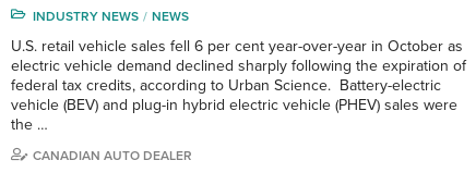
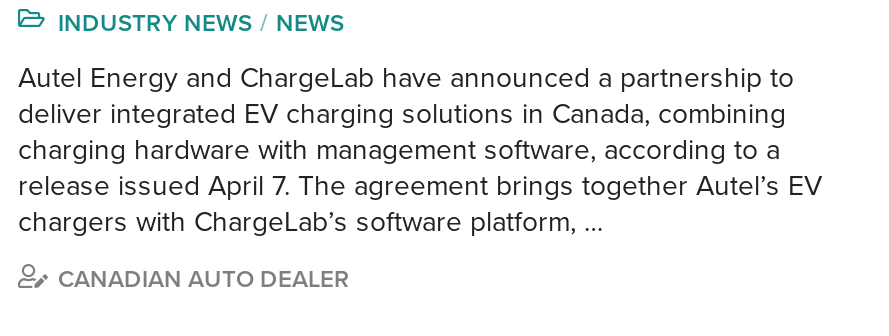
[11,37,466,134] U.S. retail vehicle sales fell 6 per cent year-over-year in October as | electric vehicle demand declined sharply following the expiration of | federal tax credits, according to Urban Science. Battery-electric | vehicle (BEV) and plug-in hybrid electric vehicle (PHEV) sales were | the … -> [18,61,822,239] Autel Energy and ChargeLab have announced a partnership to | deliver integrated EV charging solutions in Canada, combining | charging hardware with management software, according to a | release issued April 7. The agreement brings together Autel’s EV | chargers with ChargeLab’s software platform, …

